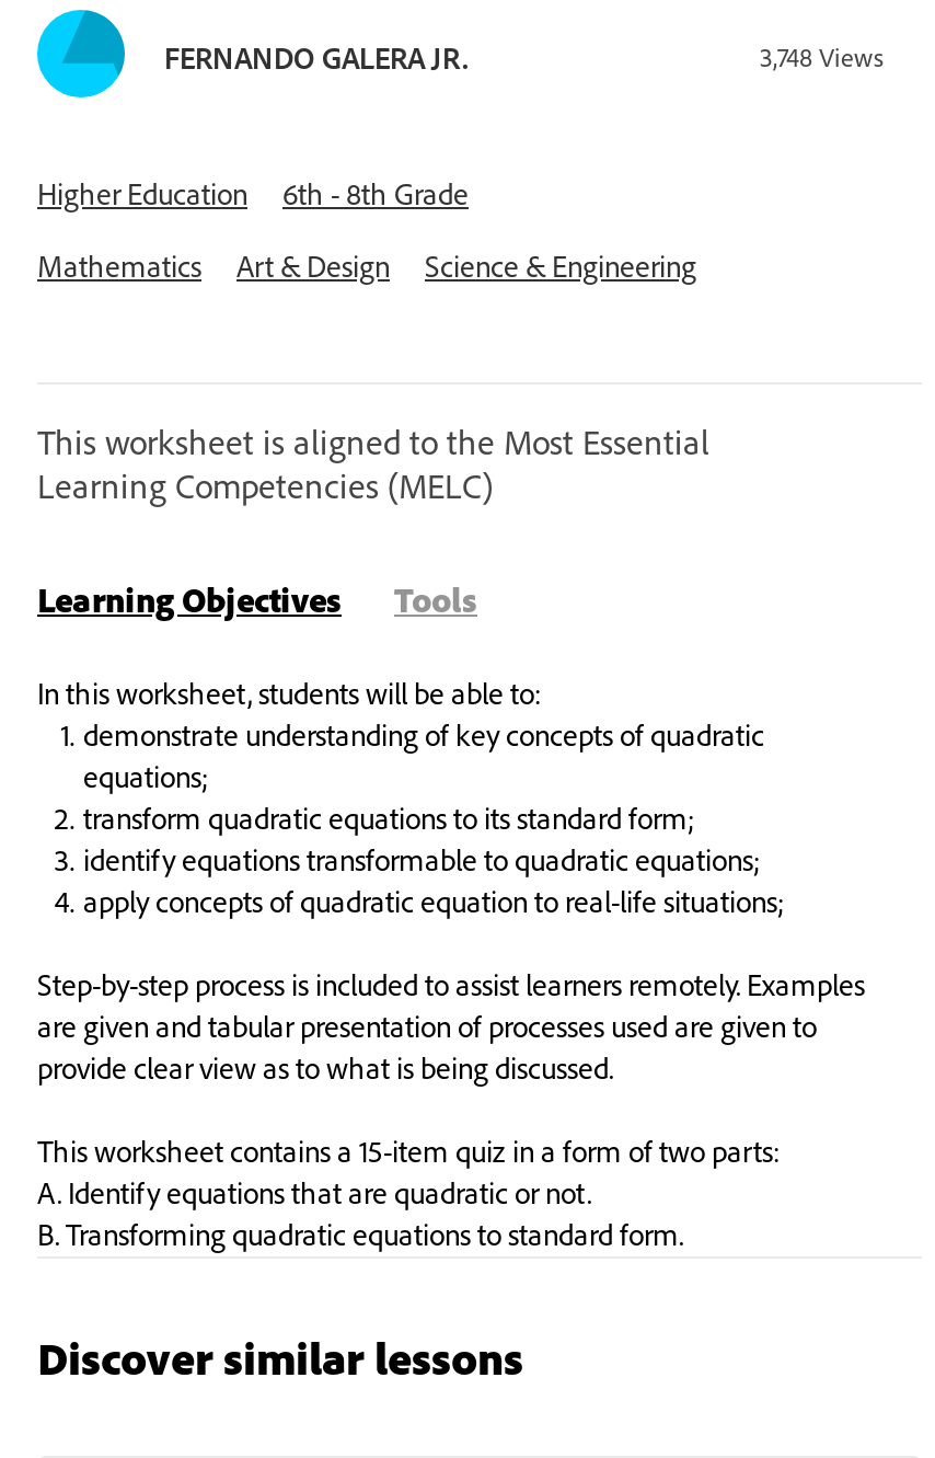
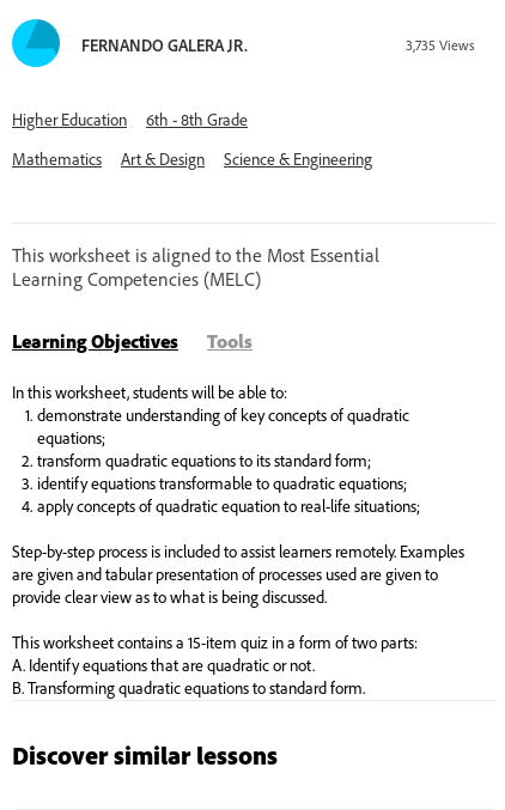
[760,41,885,73] 3,748 Views -> [406,36,475,54] 3,735 Views

